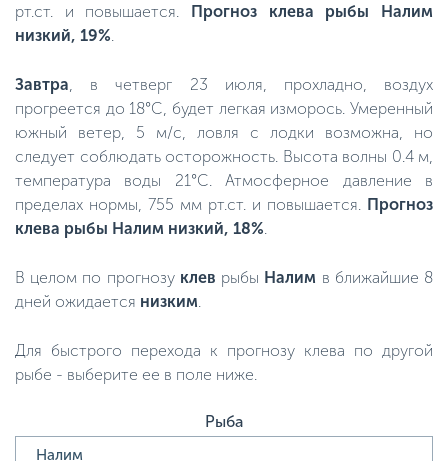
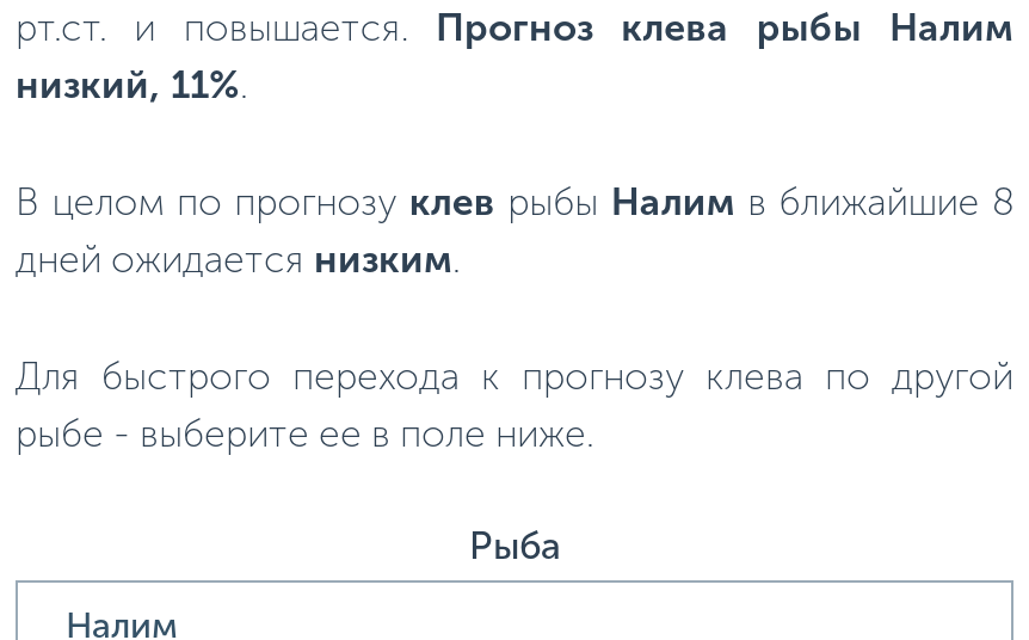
[15,26,433,238] низкий, 19%. | Завтра, в четверг 23 июля, прохладно, воздух | прогреется до 18°C, будет легкая изморось. Умеренный | южный ветер, 5 м/с, ловля с лодки возможна, но | следует соблюдать осторожность. Высота волны 0.4 м, | температура воды 21°C. Атмосферное давление в | пределах нормы, 755 мм рт.ст. и повышается. Прогноз | клева рыбы Налим низкий, 18%. -> [16,63,247,108] низкий, 11%.

